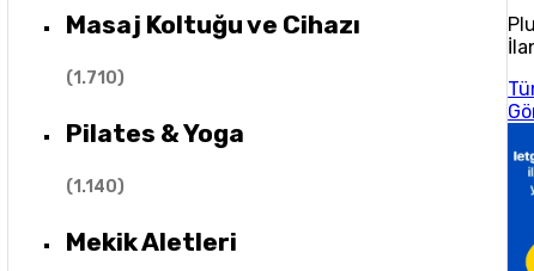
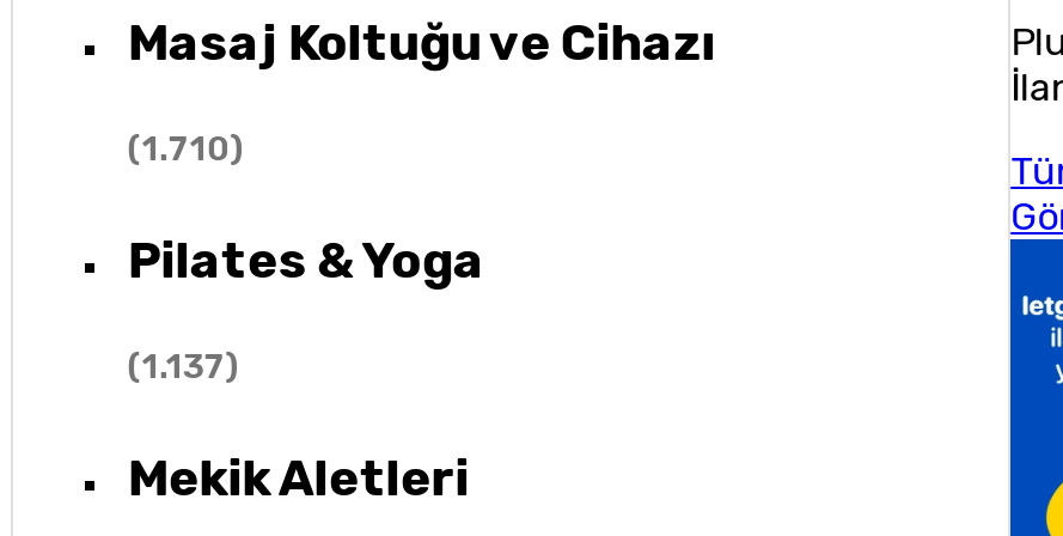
[66,177,124,197] (1.140) -> [128,347,240,388] (1.137)

